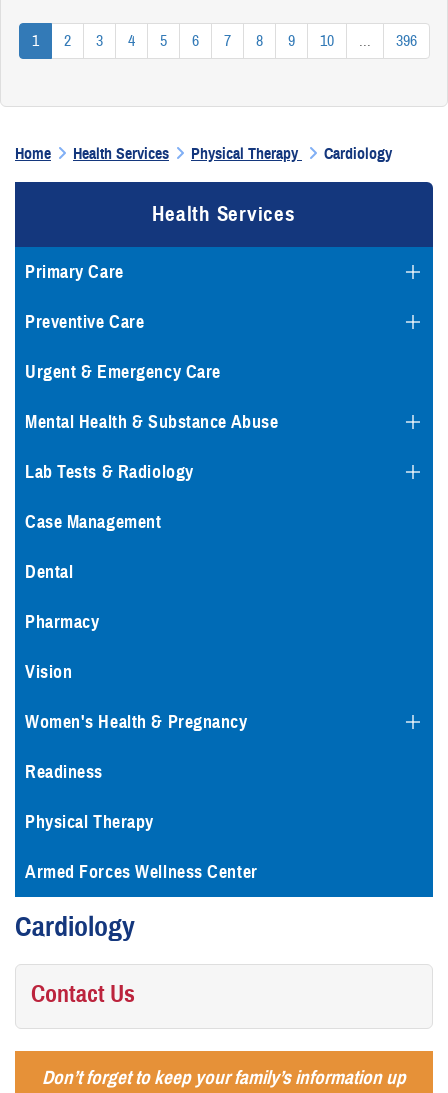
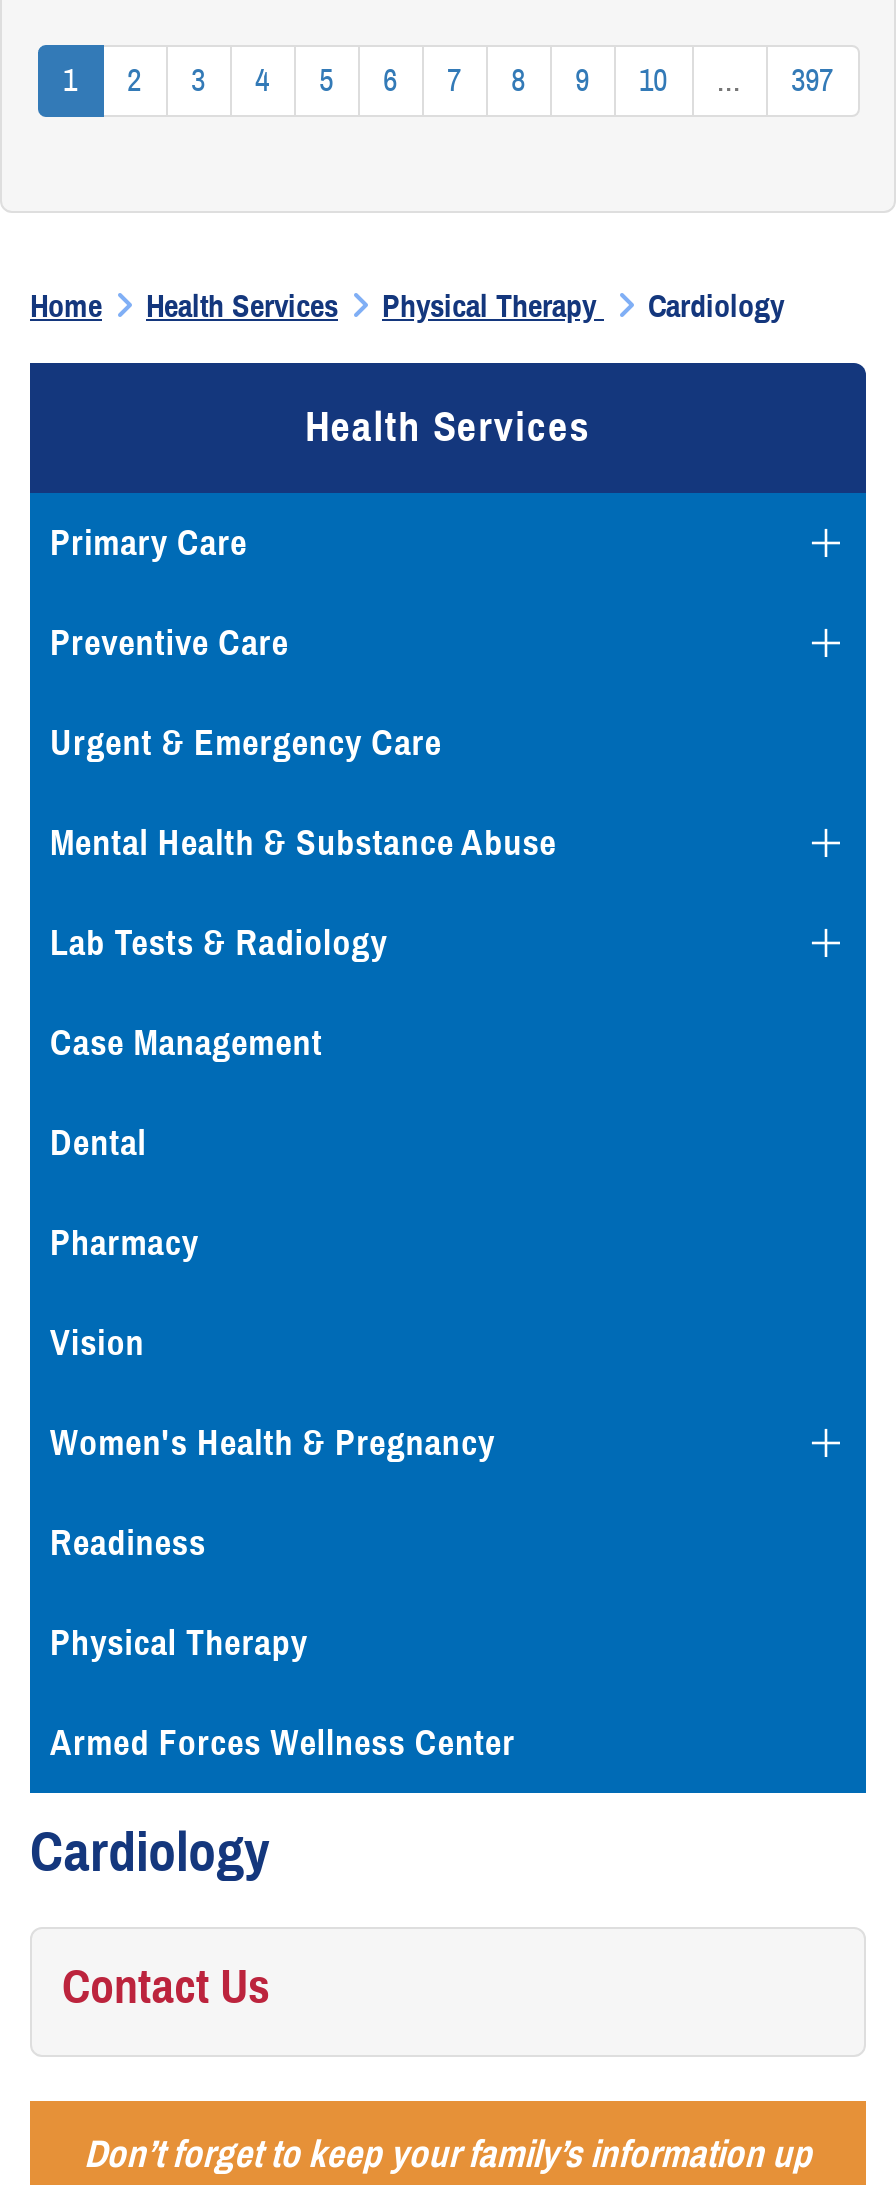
[395,31,416,51] 396 -> [791,60,833,100] 397

